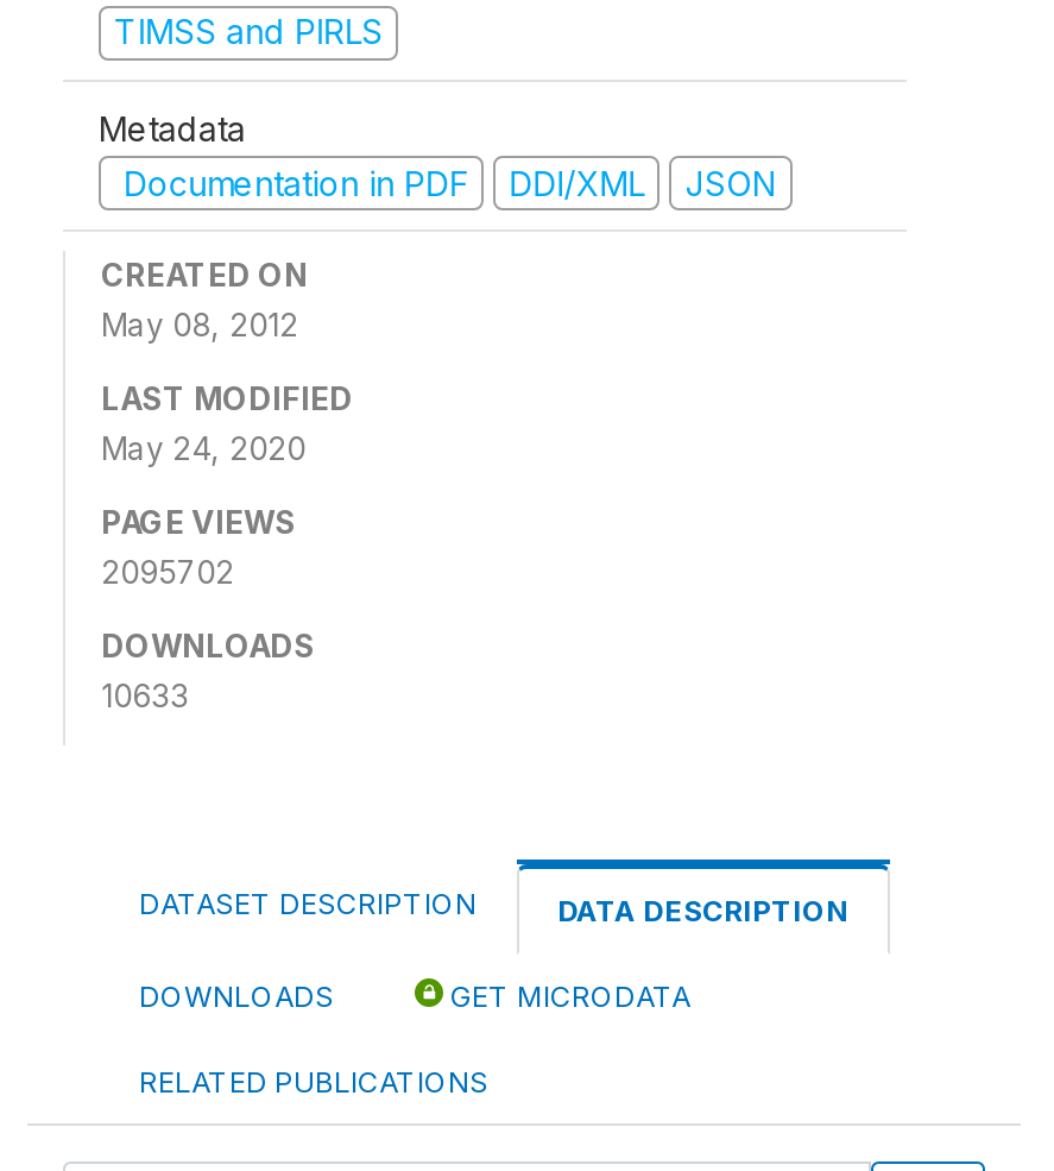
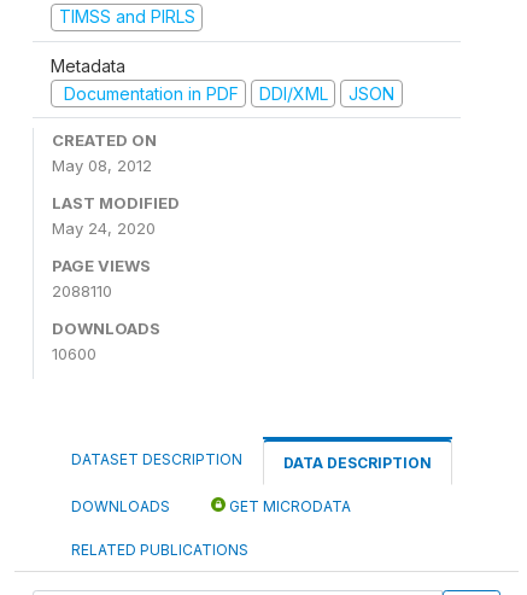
[101,553,234,591] 2095702 -> [52,281,112,301] 2088110
[101,676,189,714] 10633 -> [52,344,96,363] 10600

